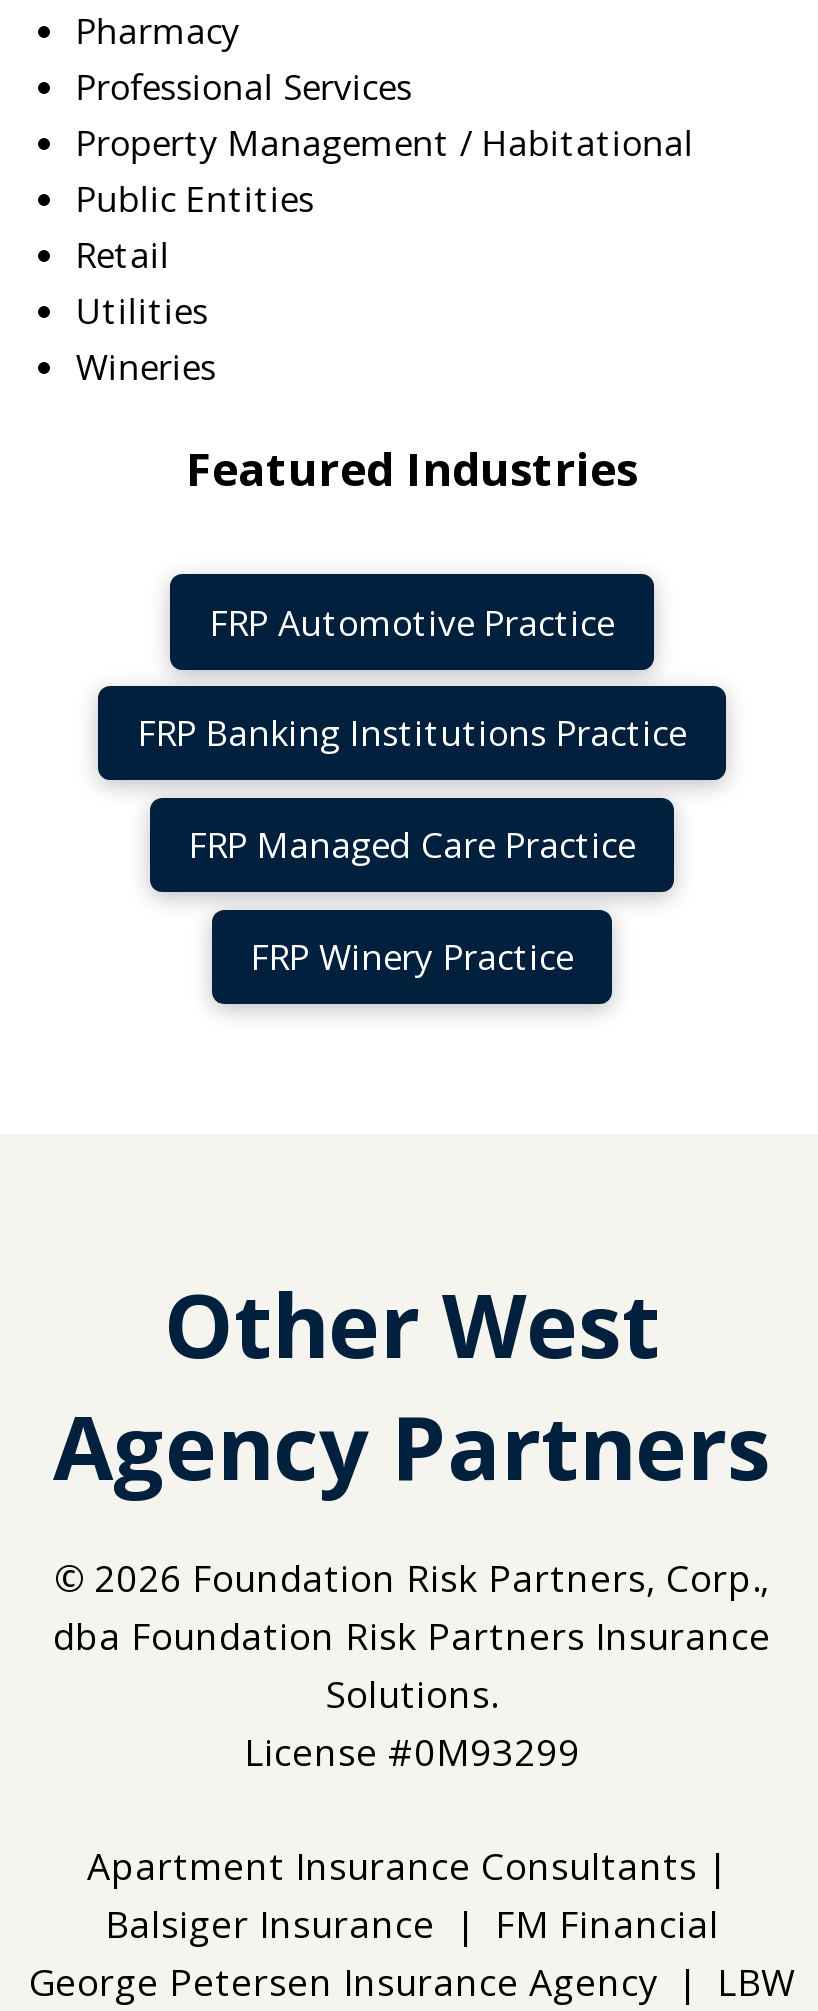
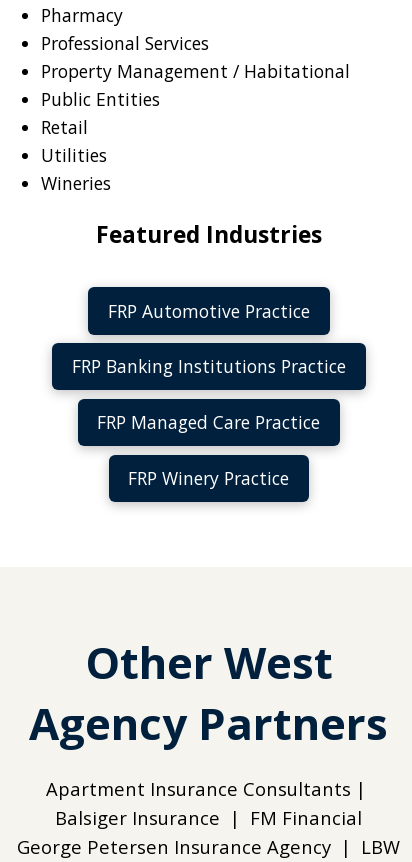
[53,1552,771,1776] © 2026 Foundation Risk Partners, Corp., | dba Foundation Risk Partners Insurance | Solutions. | License #0M93299 -> none

